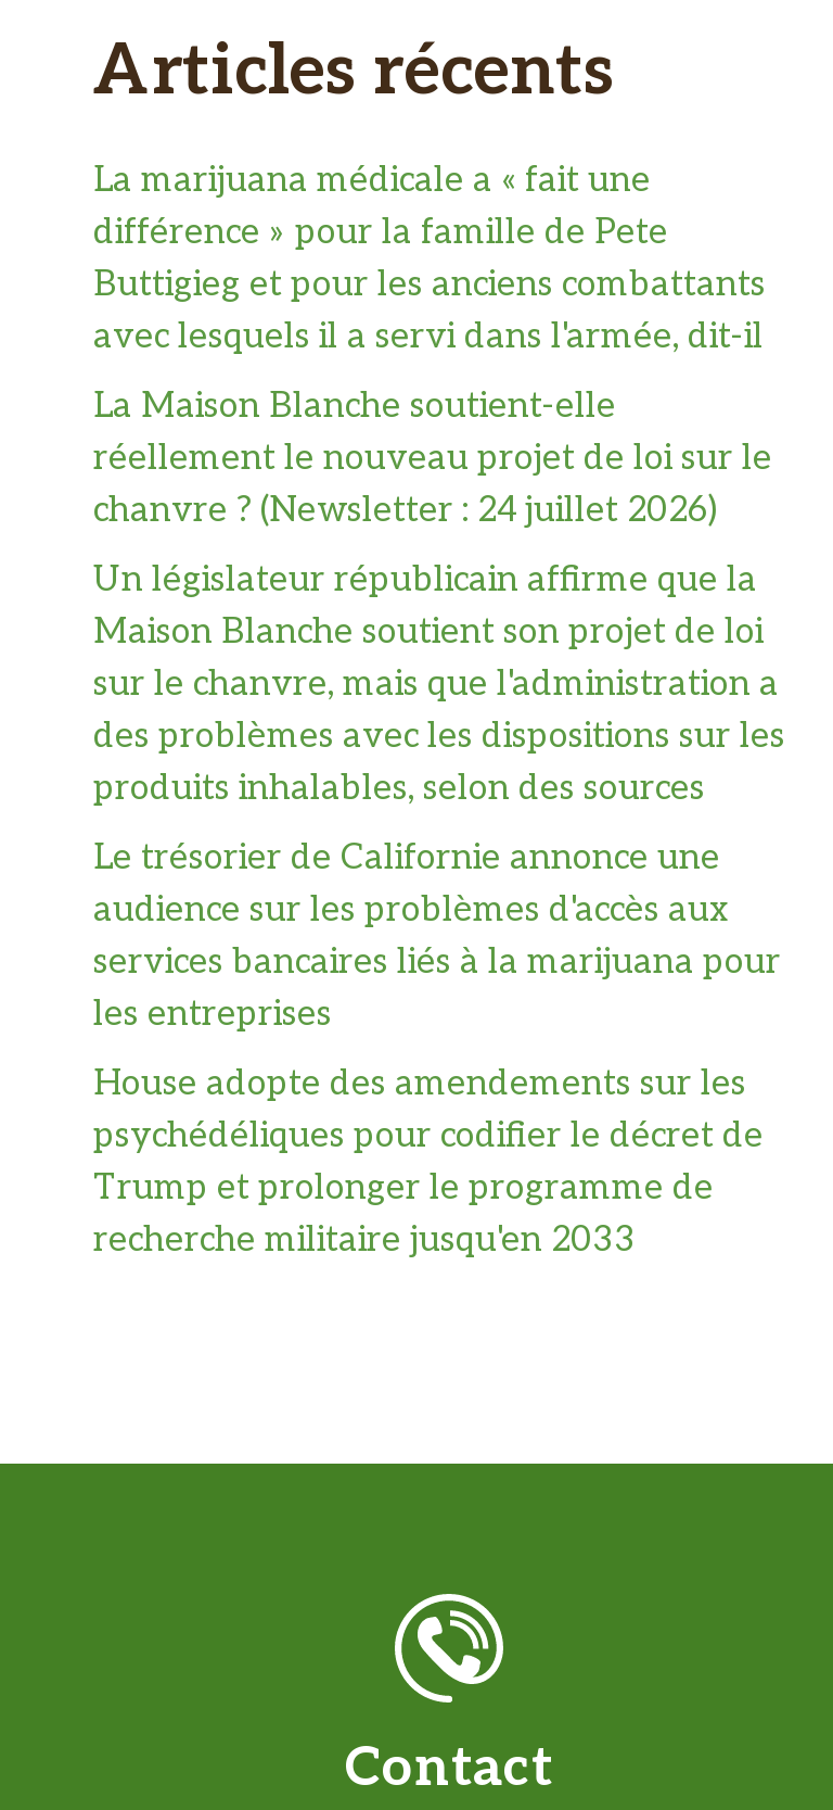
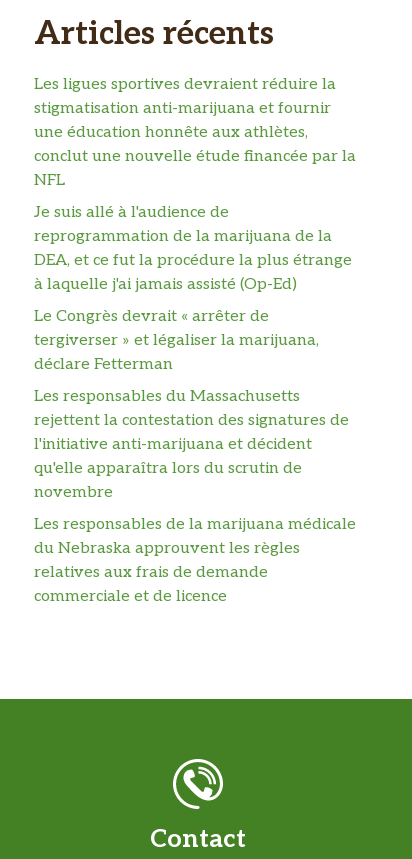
[93,160,766,357] La marijuana médicale a « fait une | différence » pour la famille de Pete | Buttigieg et pour les anciens combattants | avec lesquels il a servi dans l'armée, dit-il -> [34,74,356,189] Les ligues sportives devraient réduire la | stigmatisation anti-marijuana et fournir | une éducation honnête aux athlètes, | conclut une nouvelle étude financée par la | NFL
[93,385,772,531] La Maison Blanche soutient-elle | réellement le nouveau projet de loi sur le | chanvre ? (Newsletter : 24 juillet 2026) -> [34,202,352,293] Je suis allé à l'audience de | reprogrammation de la marijuana de la | DEA, et ce fut la procédure la plus étrange | à laquelle j'ai jamais assisté (Op-Ed)
[93,559,785,809] Un législateur républicain affirme que la | Maison Blanche soutient son projet de loi | sur le chanvre, mais que l'administration a | des problèmes avec les dispositions sur les | produits inhalables, selon des sources -> [34,306,319,373] Le Congrès devrait « arrêter de | tergiverser » et légaliser la marijuana, | déclare Fetterman
[93,837,781,1035] Le trésorier de Californie annonce une | audience sur les problèmes d'accès aux | services bancaires liés à la marijuana pour | les entreprises -> [34,386,349,501] Les responsables du Massachusetts | rejettent la contestation des signatures de | l'initiative anti-marijuana et décident | qu'elle apparaîtra lors du scrutin de | novembre
[93,1063,764,1261] House adopte des amendements sur les | psychédéliques pour codifier le décret de | Trump et prolonger le programme de | recherche militaire jusqu'en 2033 -> [34,514,356,605] Les responsables de la marijuana médicale | du Nebraska approuvent les règles | relatives aux frais de demande | commerciale et de licence

